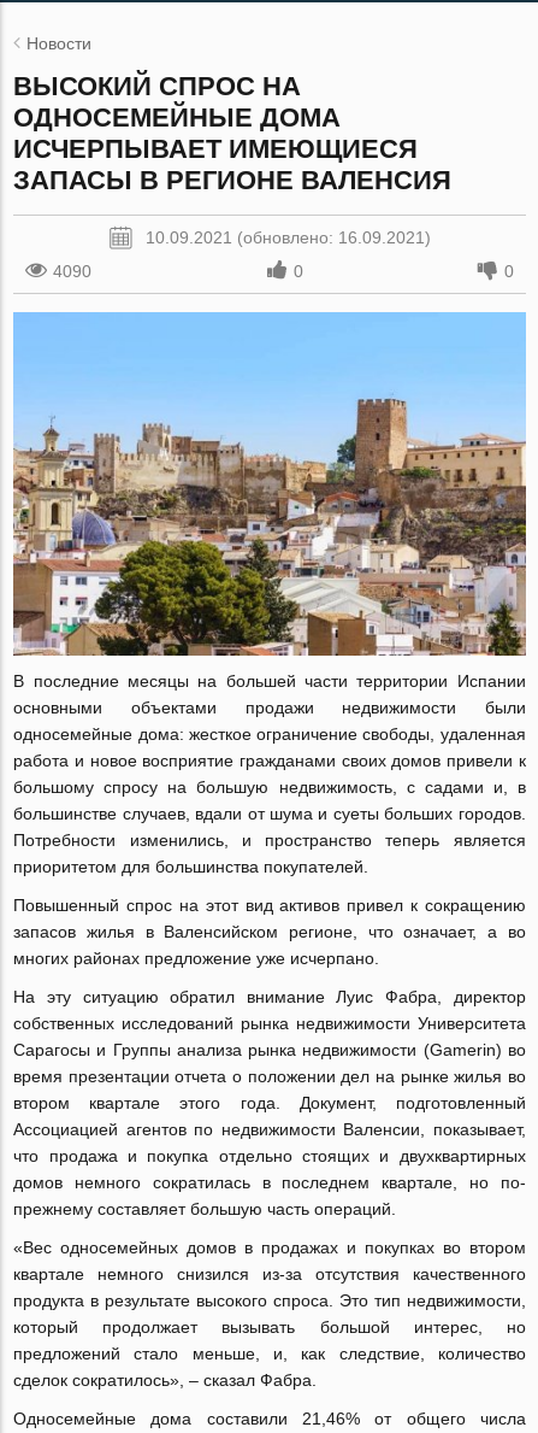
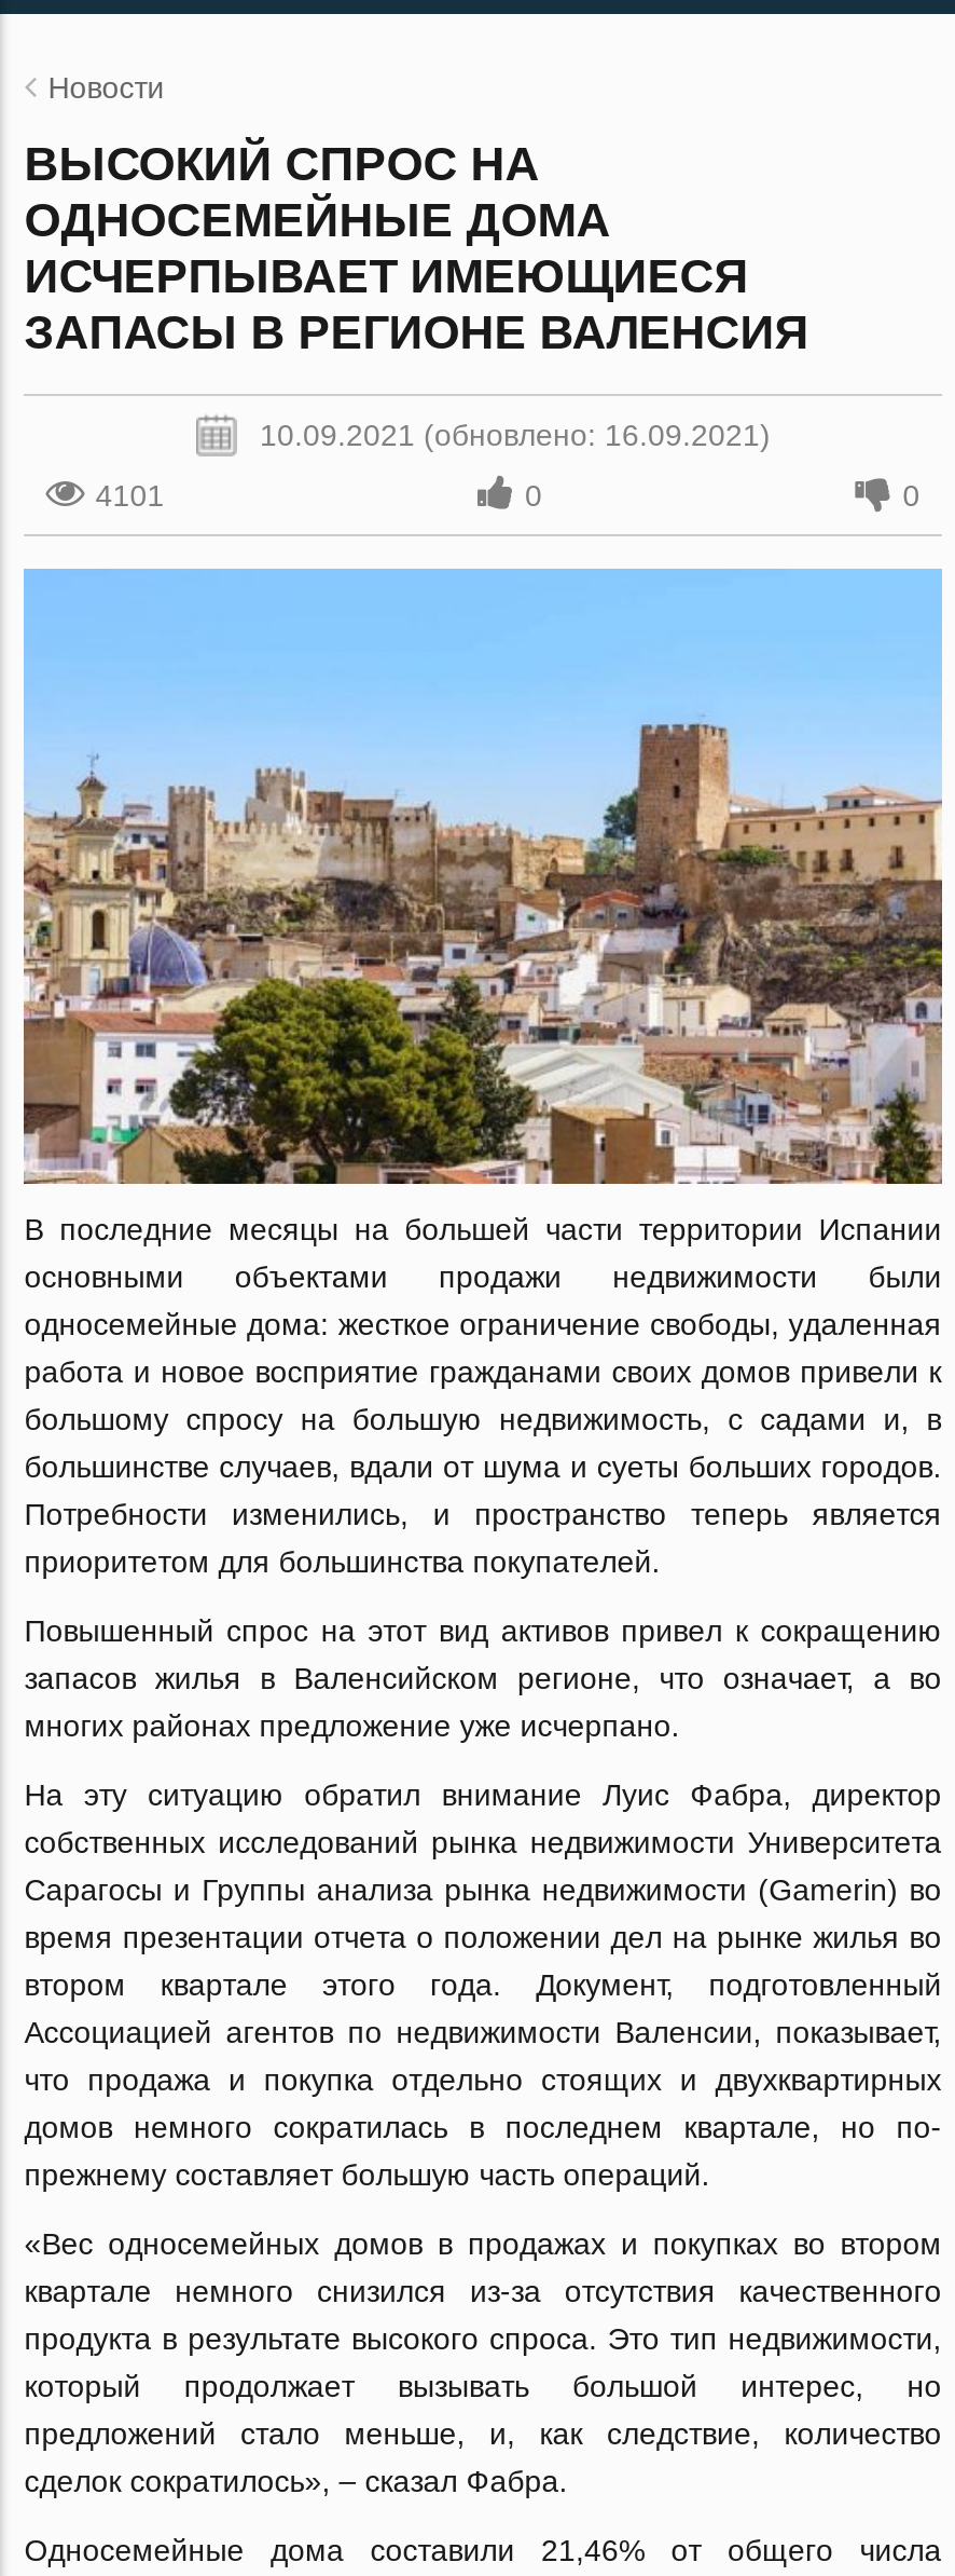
[53,262,92,281] 4090 -> [95,478,164,513] 4101

